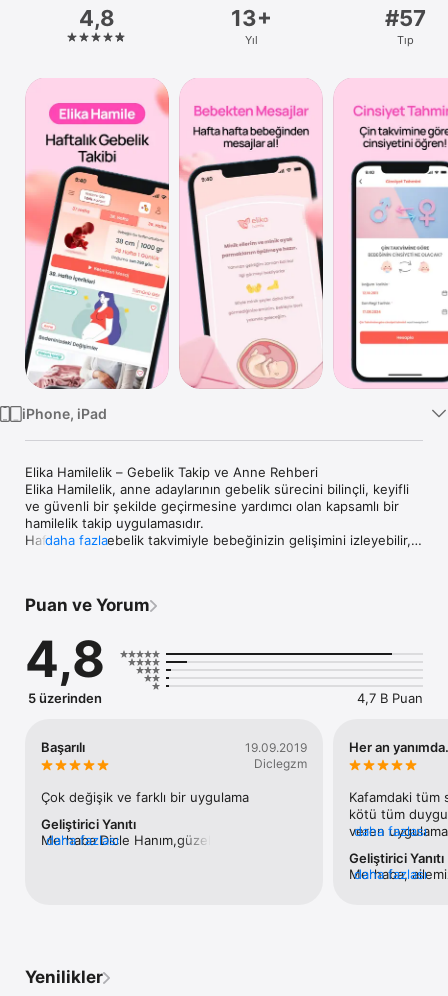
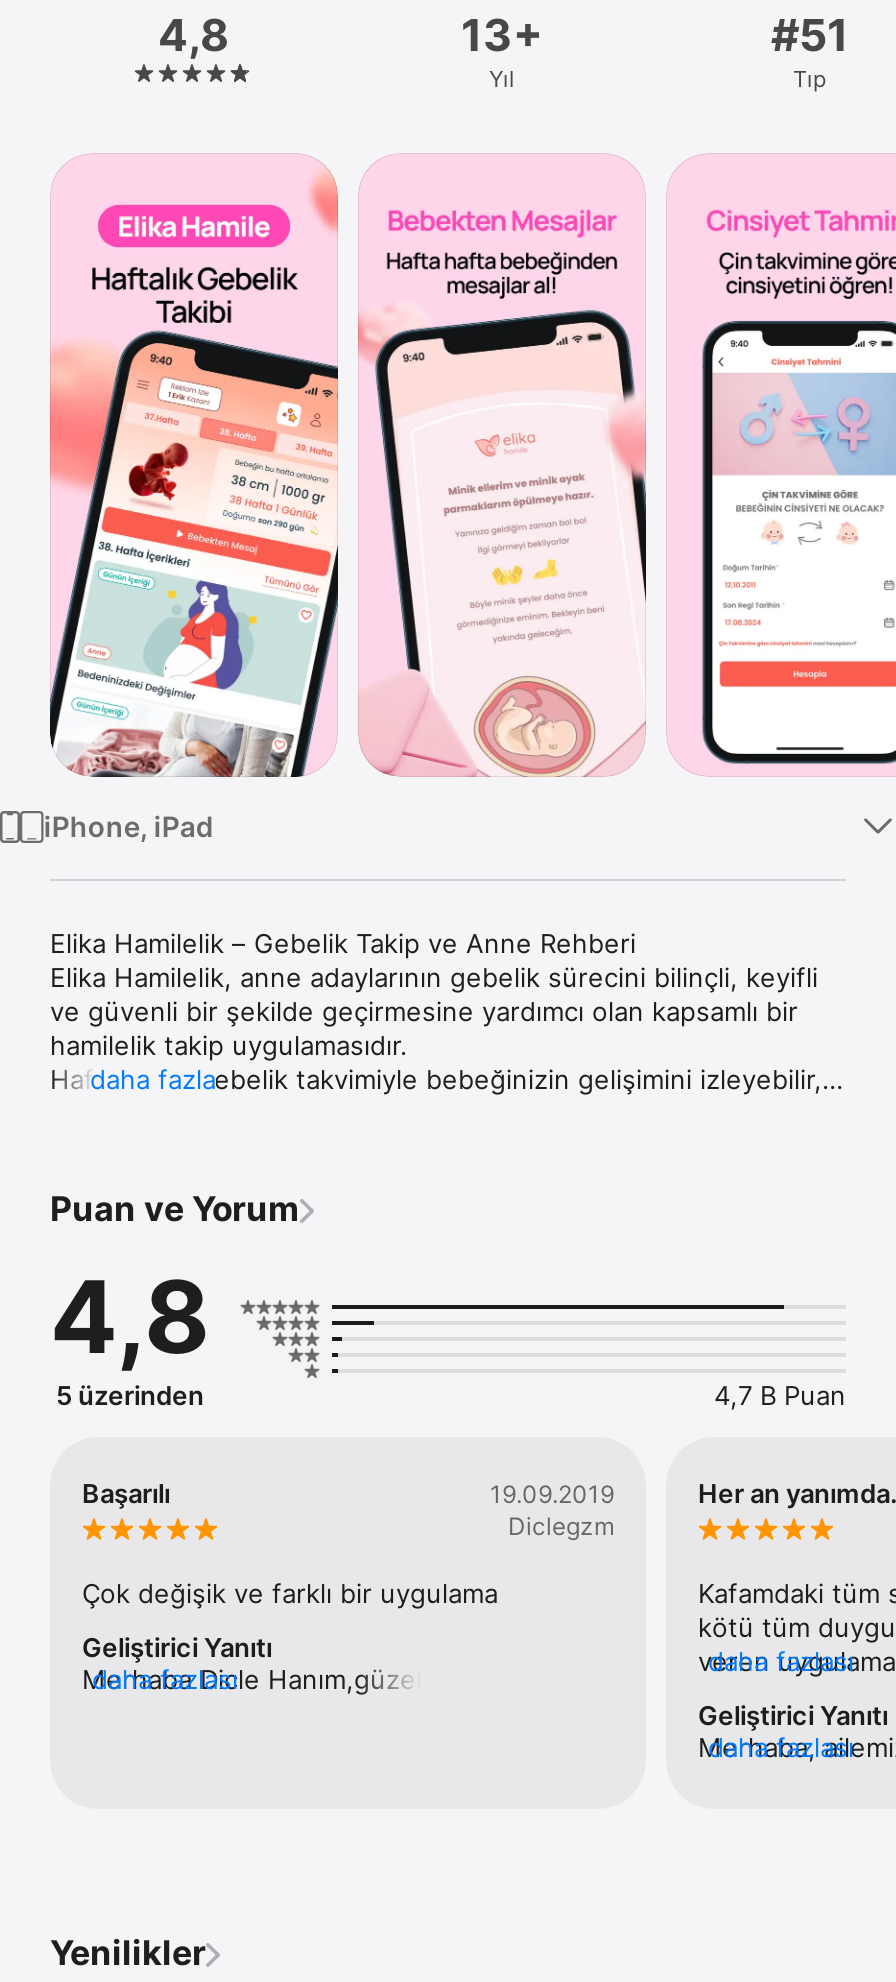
[384,5,425,31] #57 -> [771,9,849,61] #51

